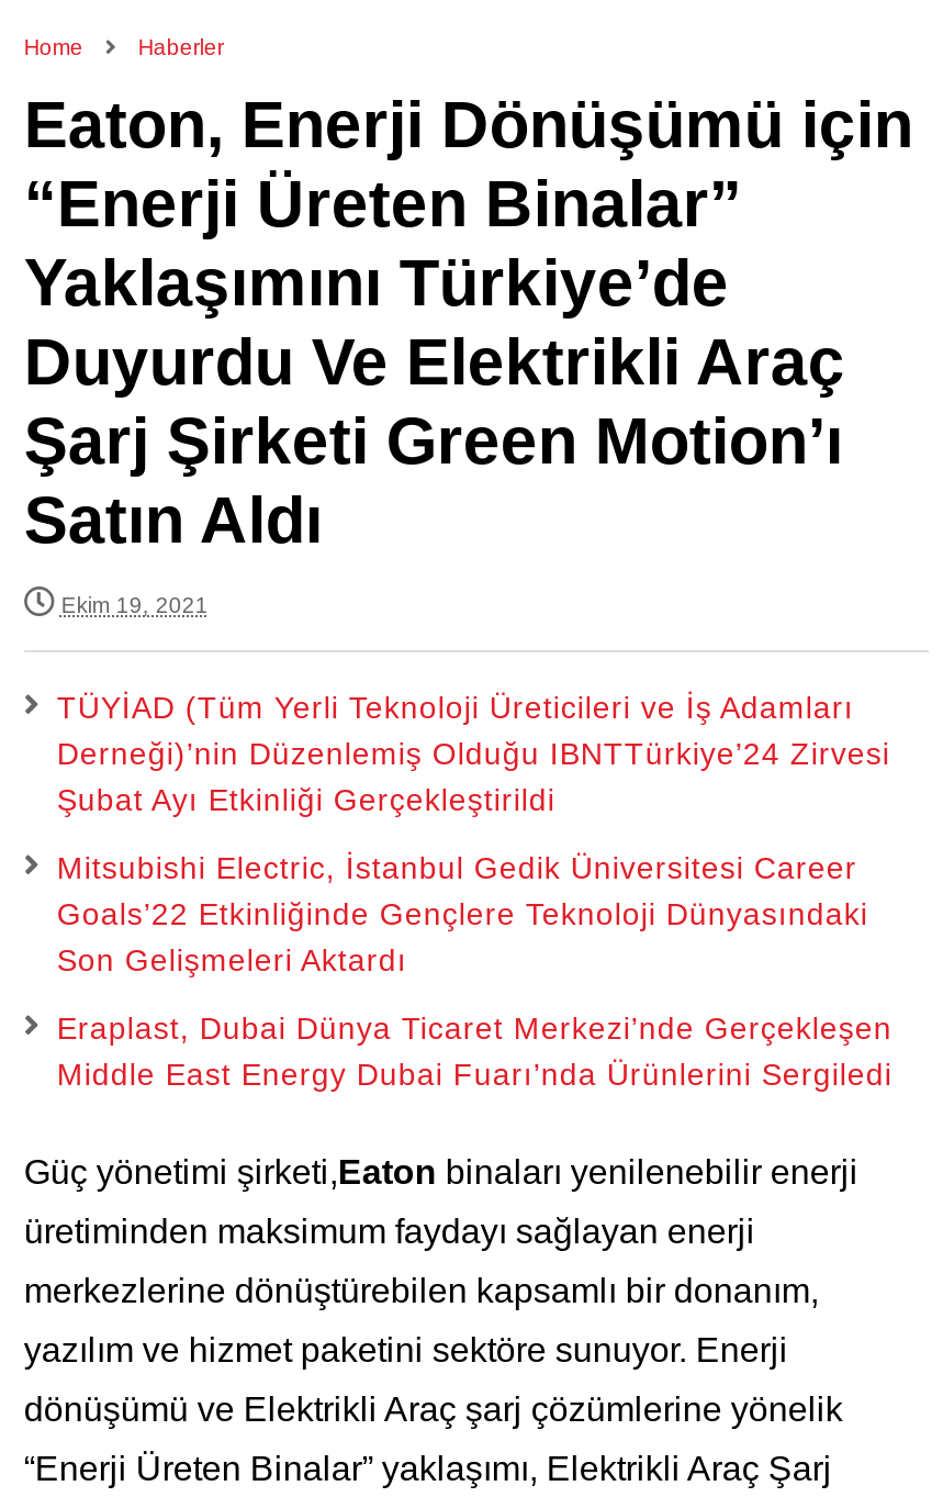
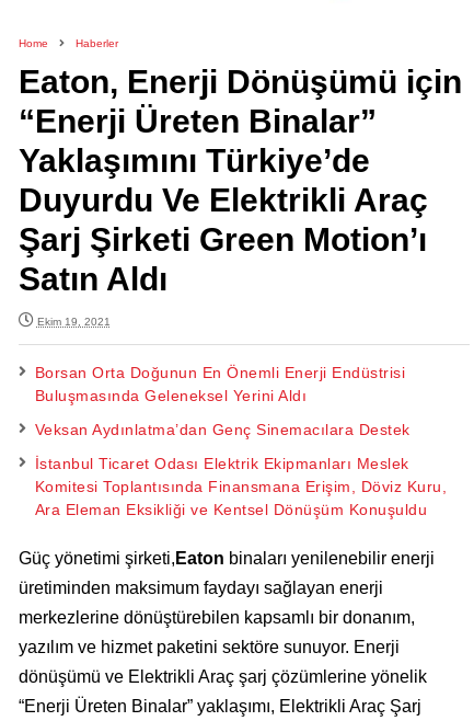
[57,689,890,817] TÜYİAD (Tüm Yerli Teknoloji Üreticileri ve İş Adamları | Derneği)’nin Düzenlemiş Olduğu IBNTTürkiye’24 Zirvesi | Şubat Ayı Etkinliği Gerçekleştirildi -> [35,364,405,404] Borsan Orta Doğunun En Önemli Enerji Endüstrisi | Buluşmasında Geleneksel Yerini Aldı
[57,850,868,977] Mitsubishi Electric, İstanbul Gedik Üniversitesi Career | Goals’22 Etkinliğinde Gençlere Teknoloji Dünyasındaki | Son Gelişmeleri Aktardı -> [35,421,410,438] Veksan Aydınlatma’dan Genç Sinemacılara Destek
[57,1010,892,1091] Eraplast, Dubai Dünya Ticaret Merkezi’nde Gerçekleşen | Middle East Energy Dubai Fuarı’nda Ürünlerini Sergiledi -> [35,455,447,518] İstanbul Ticaret Odası Elektrik Ekipmanları Meslek | Komitesi Toplantısında Finansmana Erişim, Döviz Kuru, | Ara Eleman Eksikliği ve Kentsel Dönüşüm Konuşuldu

